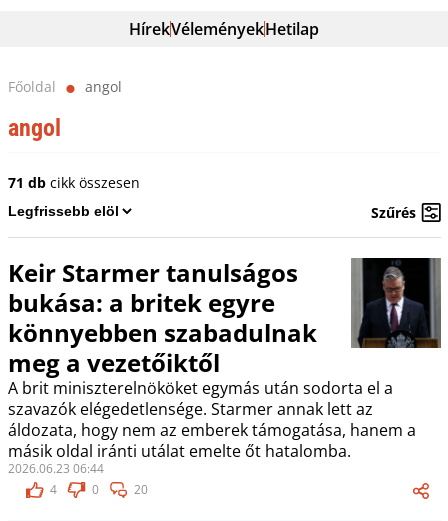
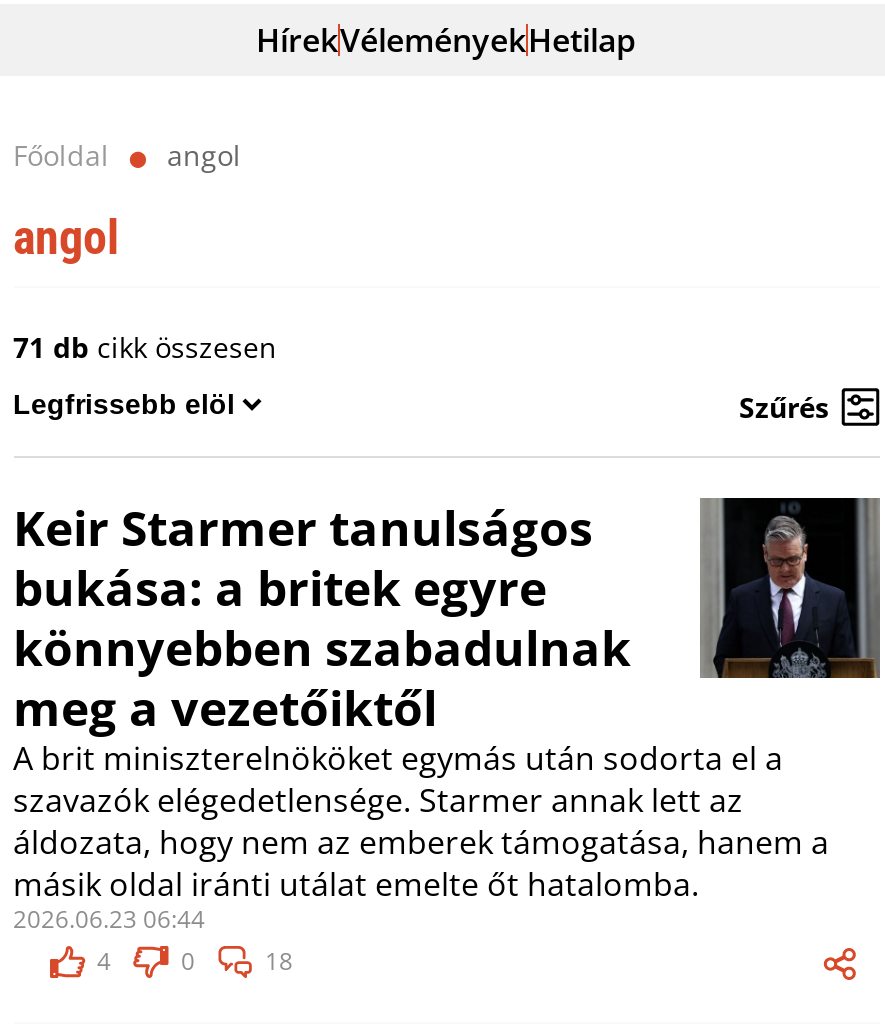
[133,481,147,498] 20 -> [265,944,293,978] 18

